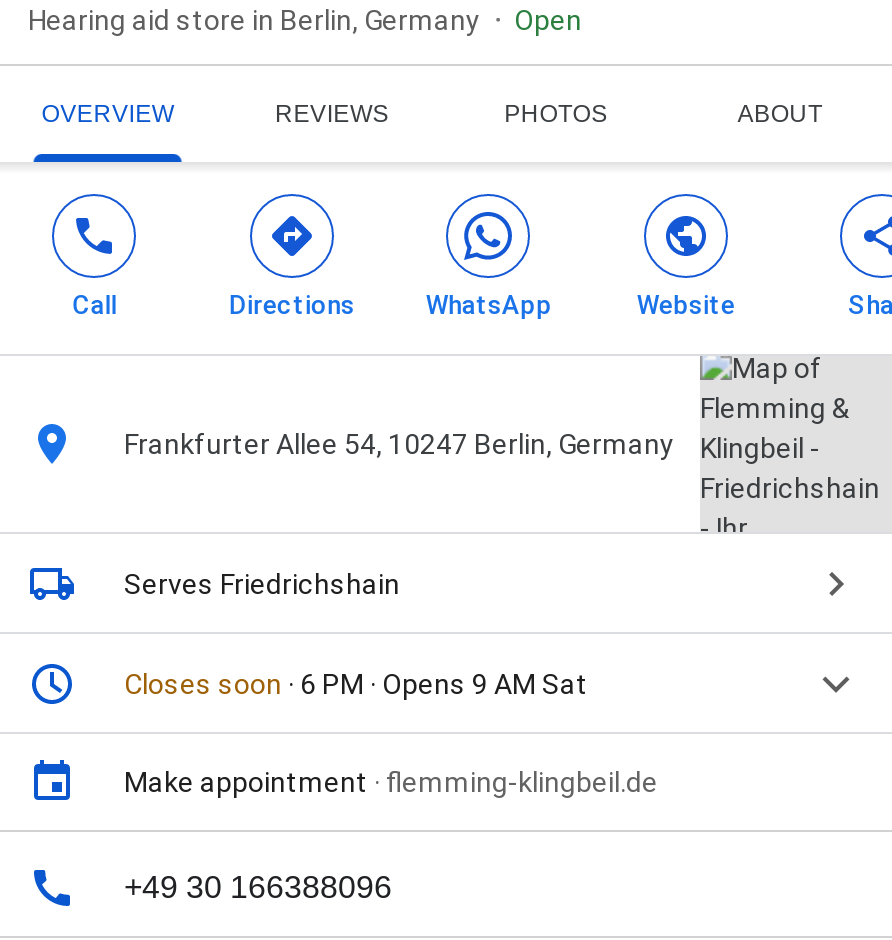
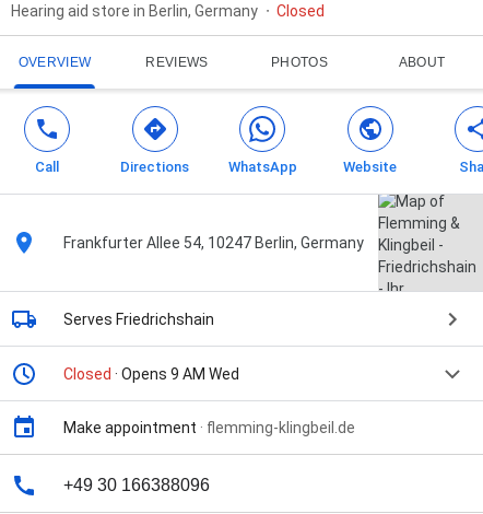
[514,4,582,36] Open -> [276,2,325,20] Closed
[124,668,588,700] Closes soon · 6 PM · Opens 9 AM Sat -> [63,365,239,383] Closed · Opens 9 AM Wed

